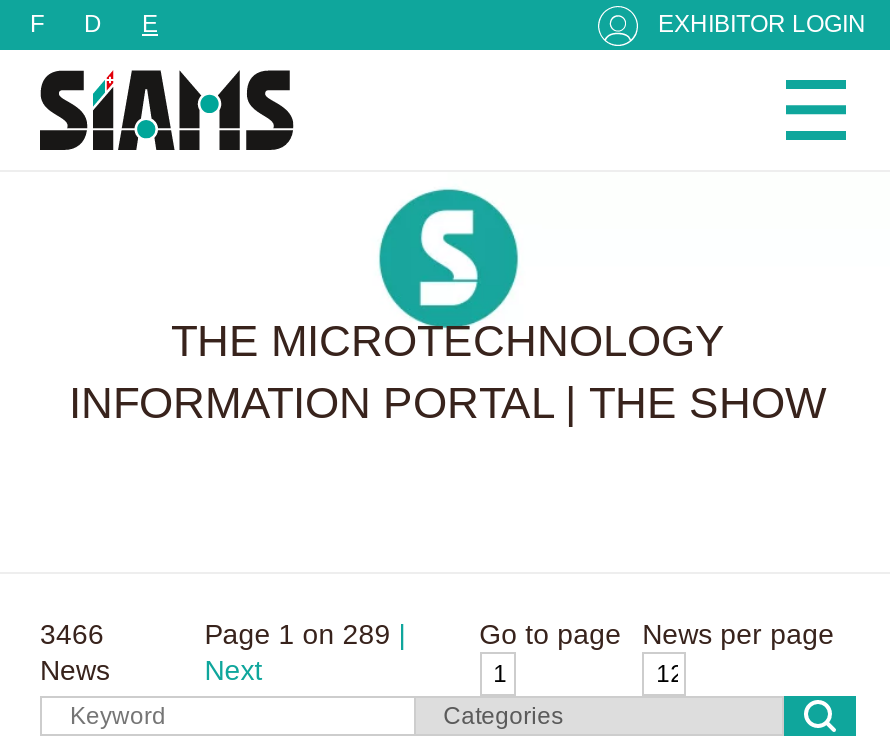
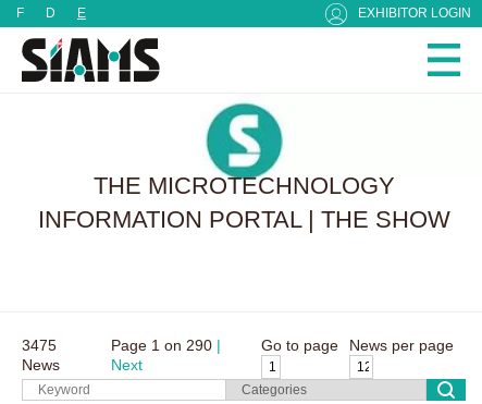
[40,618,104,650] 3466 -> [22,336,57,354] 3475
[204,618,390,650] Page 1 on 289 -> [111,336,212,354] Page 1 on 290

